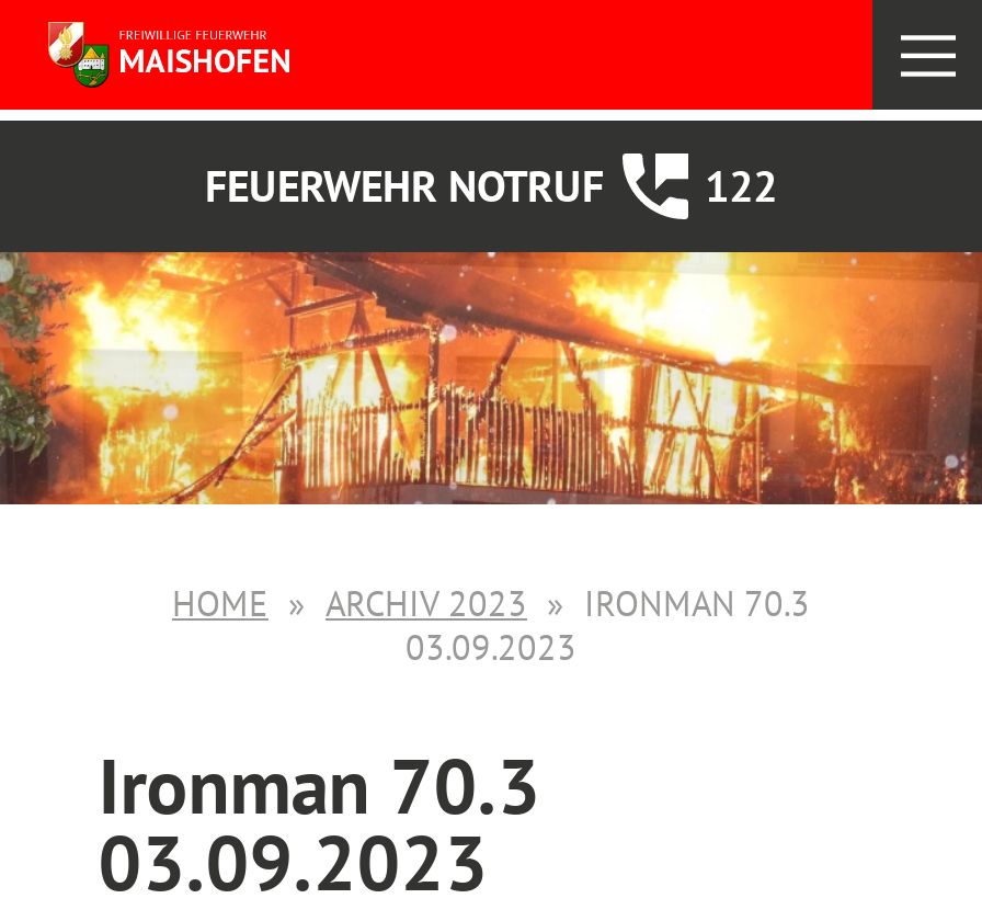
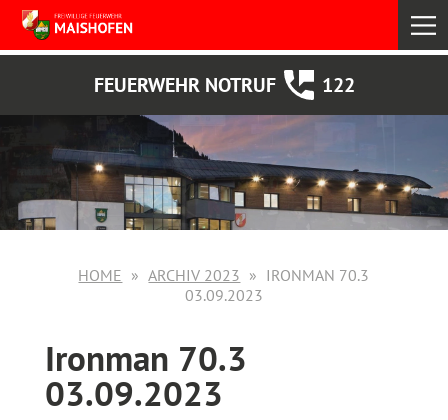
[7,250,975,507] [image] -> [3,114,445,231] [image]

